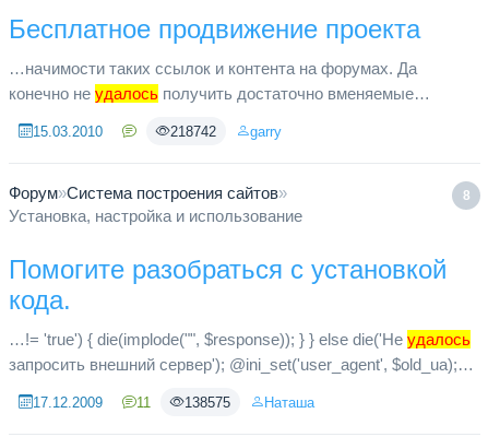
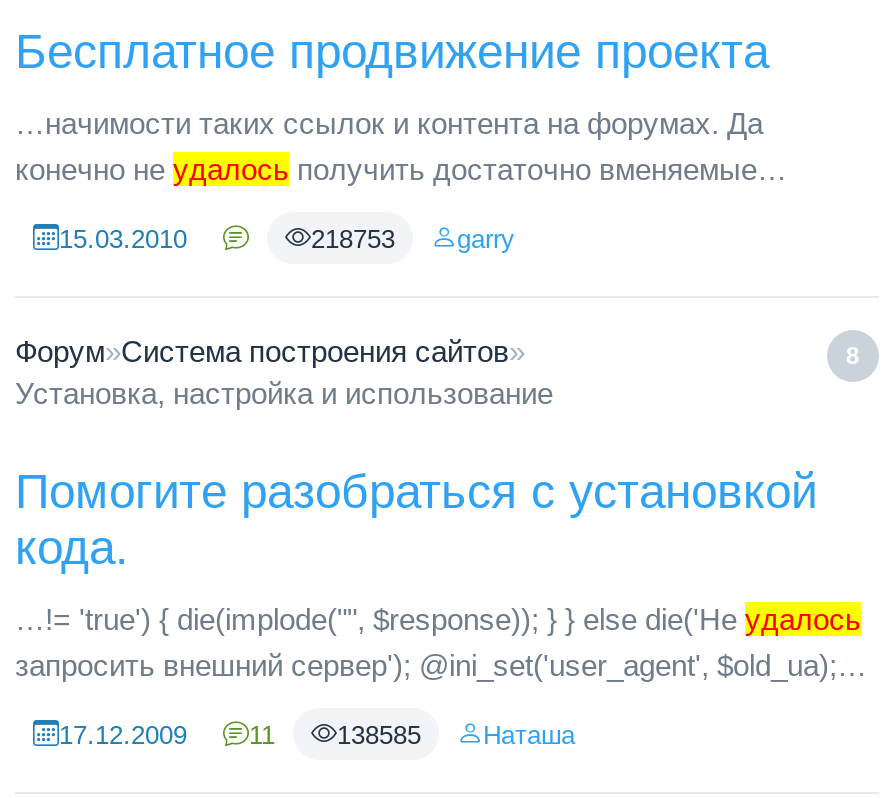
[170,123,216,139] 218742 -> [311,223,395,253] 218753
[185,394,230,410] 138575 -> [337,719,421,749] 138585

